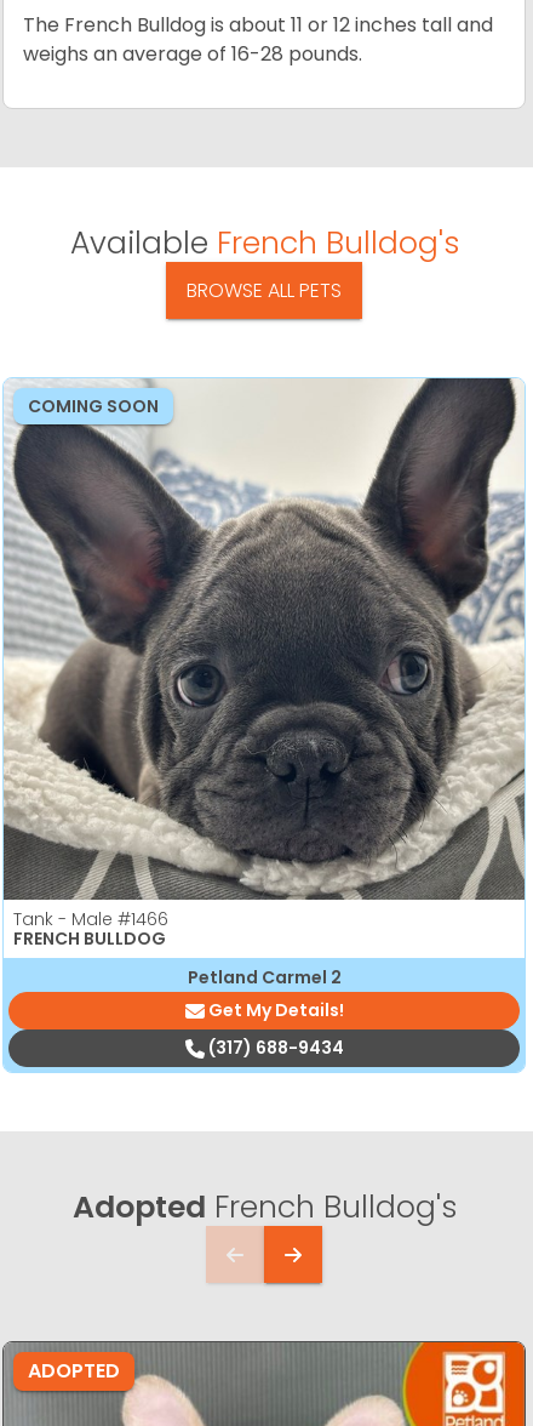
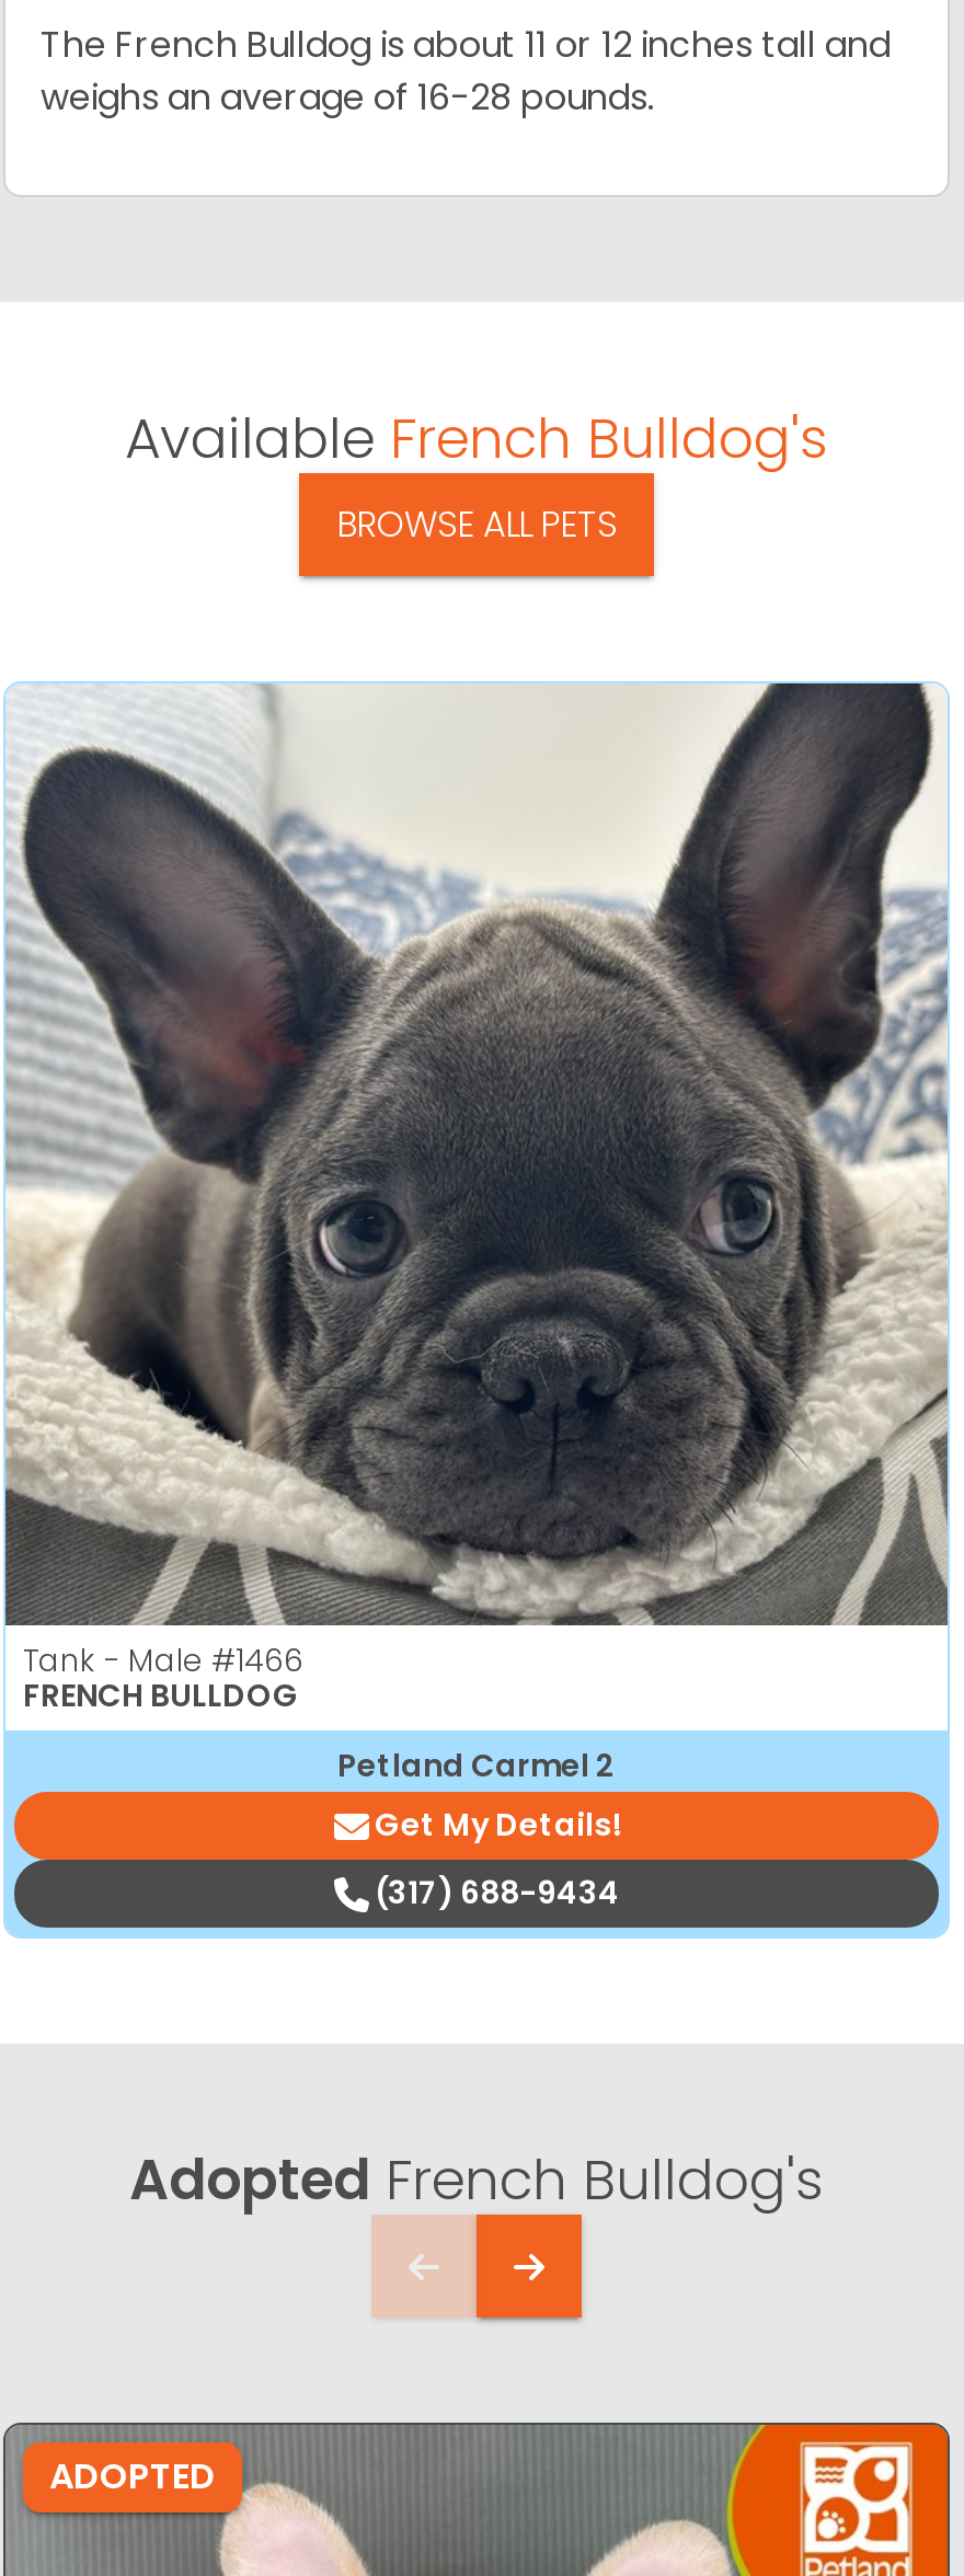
[28,394,159,418] COMING SOON -> none

